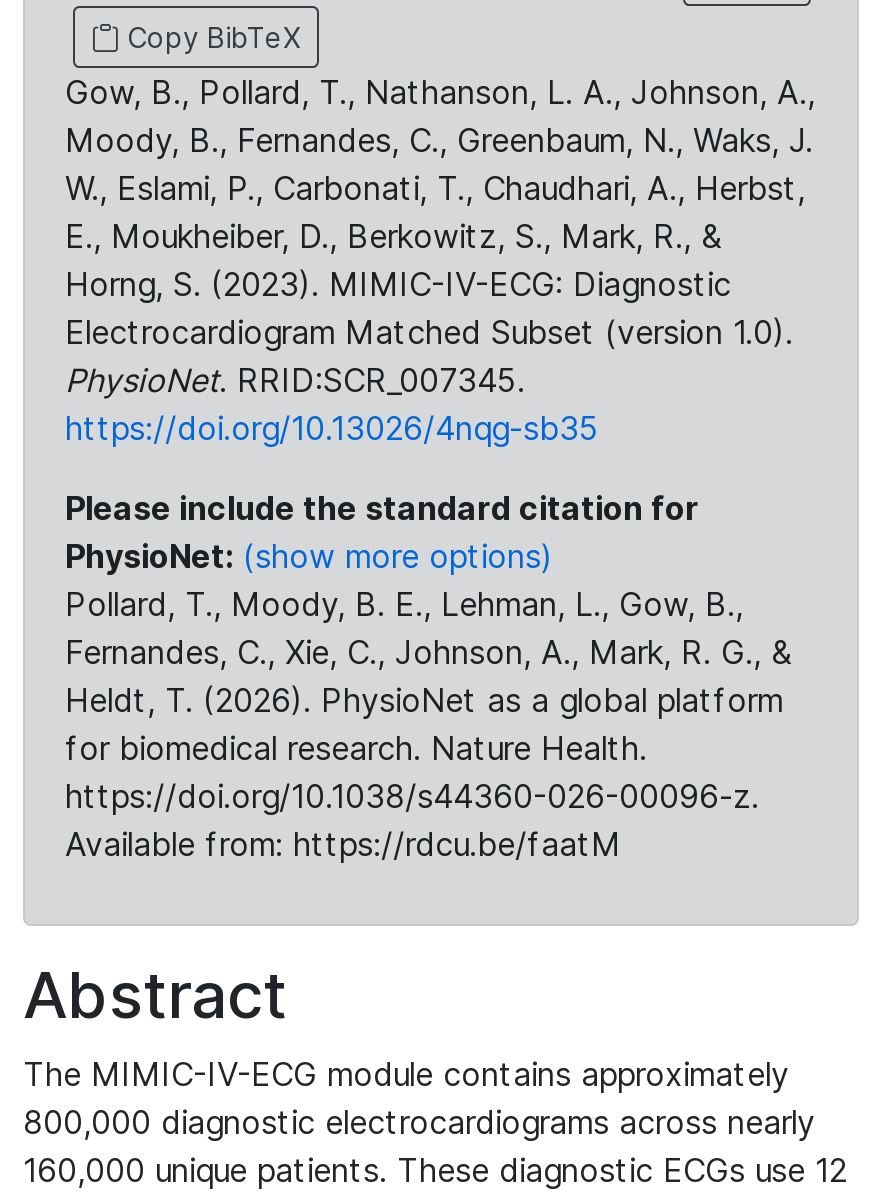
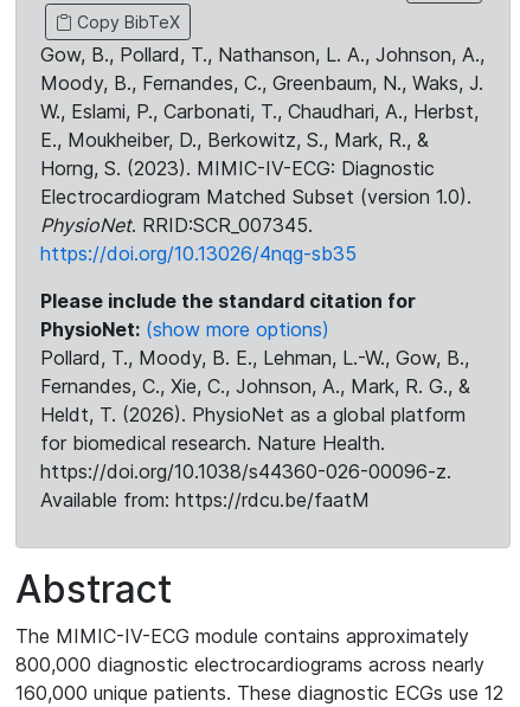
[65,584,743,624] Pollard, T., Moody, B. E., Lehman, L., Gow, B., -> [40,346,469,369] Pollard, T., Moody, B. E., Lehman, L.-W., Gow, B.,

